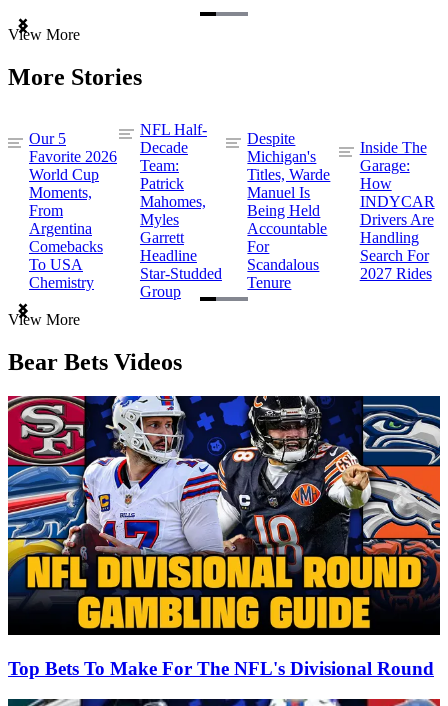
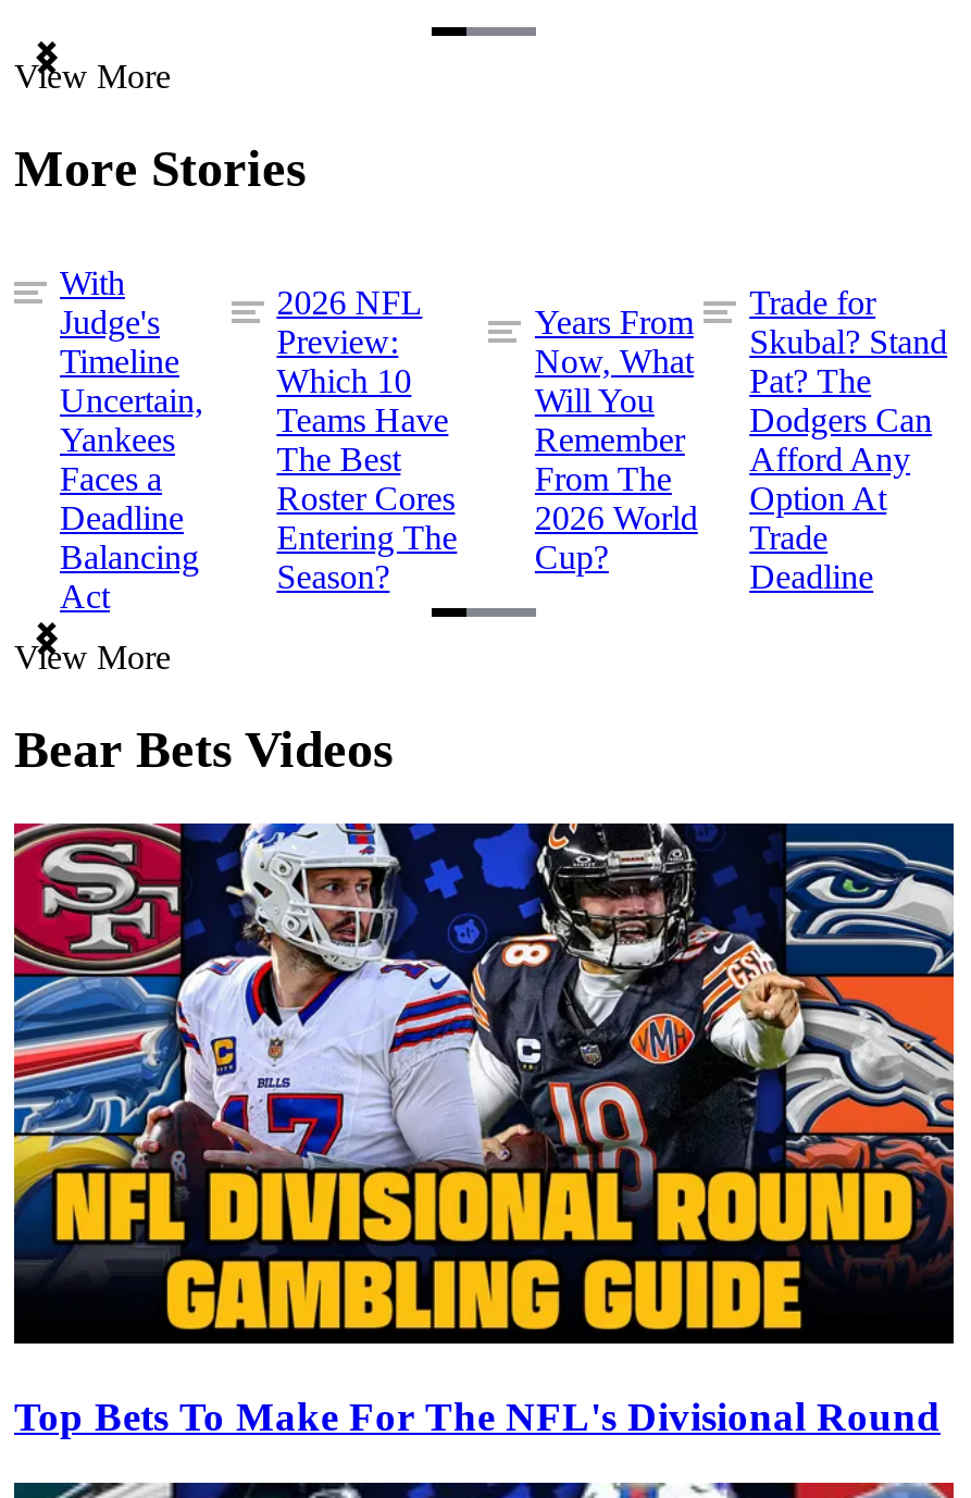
[140,121,222,300] NFL Half- | Decade | Team: | Patrick | Mahomes, | Myles | Garrett | Headline | Star-Studded | Group -> [277,284,457,596] 2026 NFL | Preview: | Which 10 | Teams Have | The Best | Roster Cores | Entering The | Season?
[29,130,117,291] Our 5 | Favorite 2026 | World Cup | Moments, | From | Argentina | Comebacks | To USA | Chemistry -> [60,265,203,615] With | Judge's | Timeline | Uncertain, | Yankees | Faces a | Deadline | Balancing | Act
[247,130,330,291] Despite | Michigan's | Titles, Warde | Manuel Is | Being Held | Accountable | For | Scandalous | Tenure -> [535,304,698,576] Years From | Now, What | Will You | Remember | From The | 2026 World | Cup?
[360,139,435,282] Inside The | Garage: | How | INDYCAR | Drivers Are | Handling | Search For | 2027 Rides -> [749,284,947,596] Trade for | Skubal? Stand | Pat? The | Dodgers Can | Afford Any | Option At | Trade | Deadline

